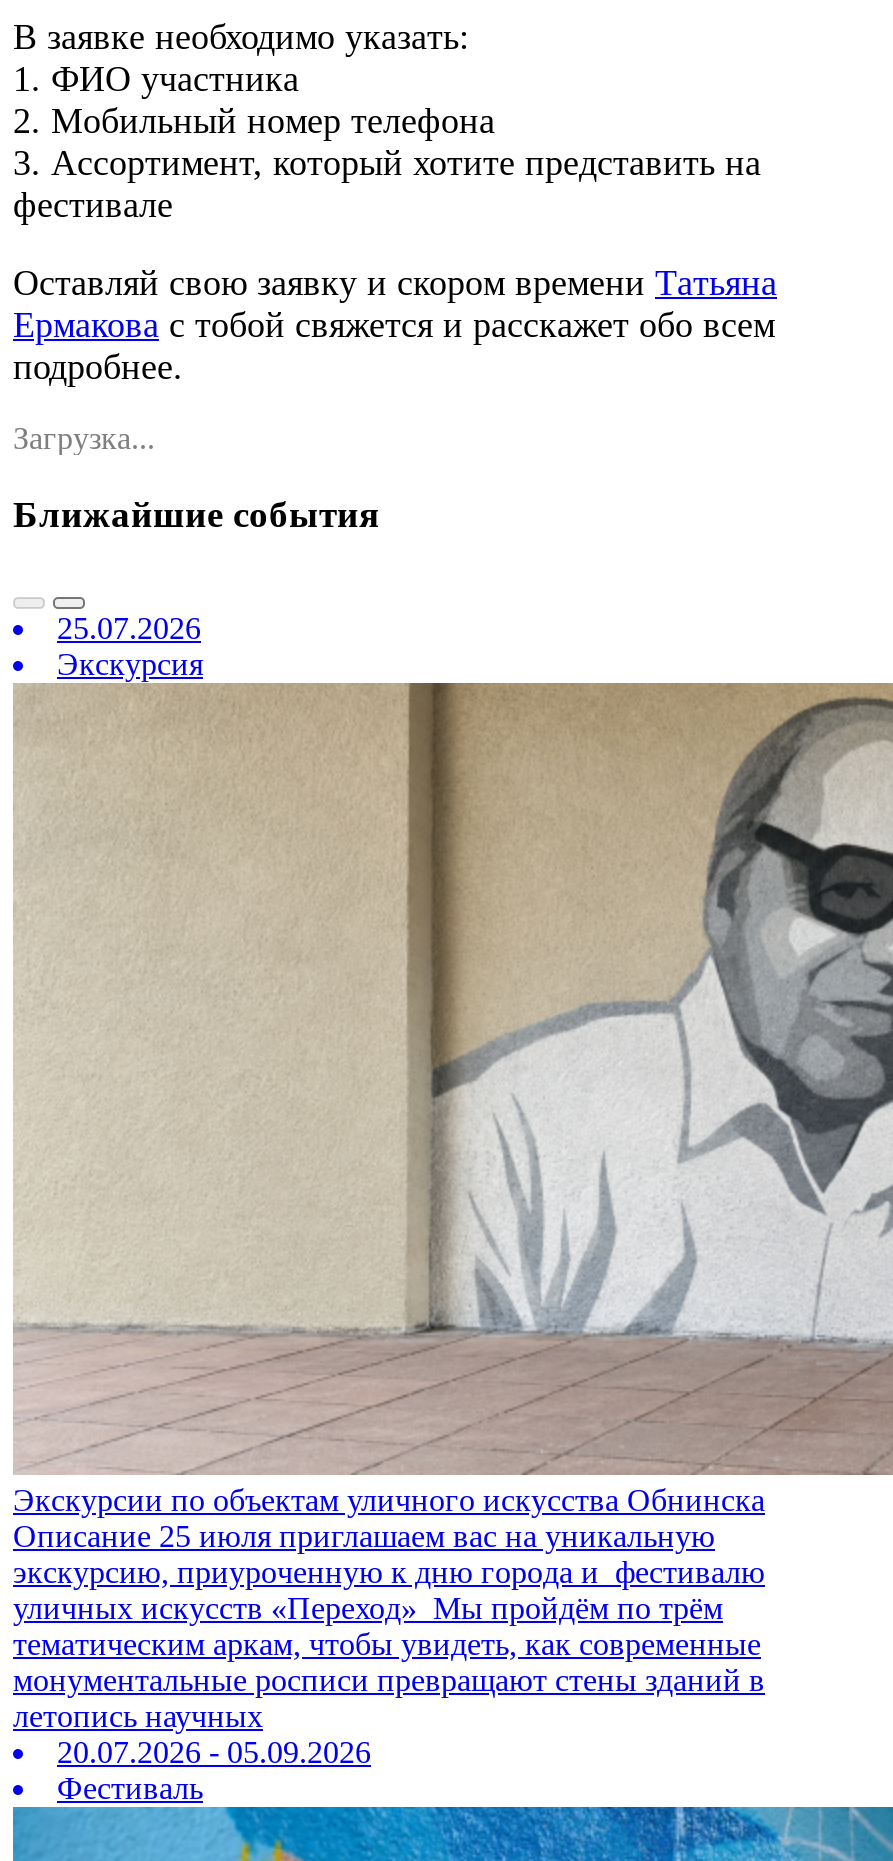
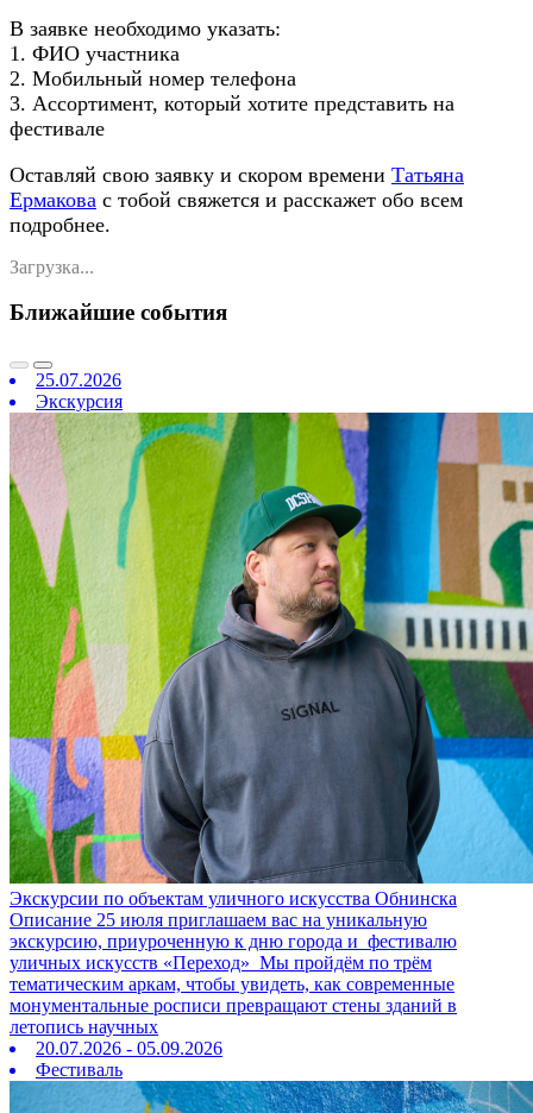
[13,681,887,1477] [image] -> [8,411,529,885] [image]

